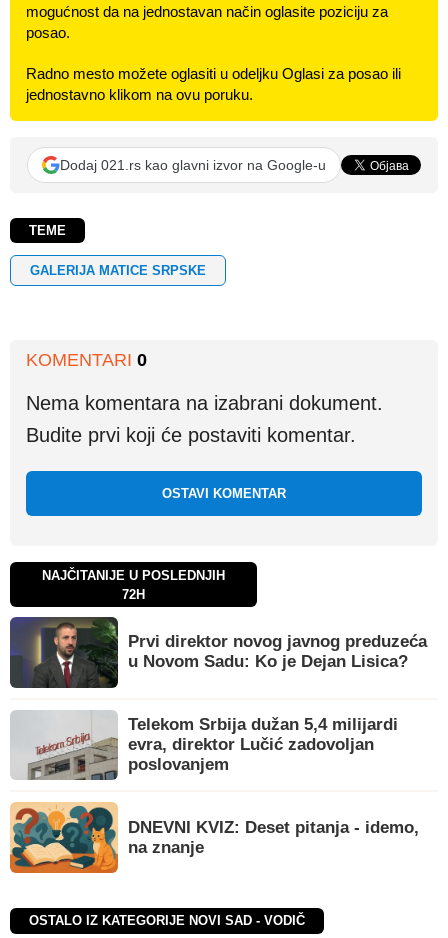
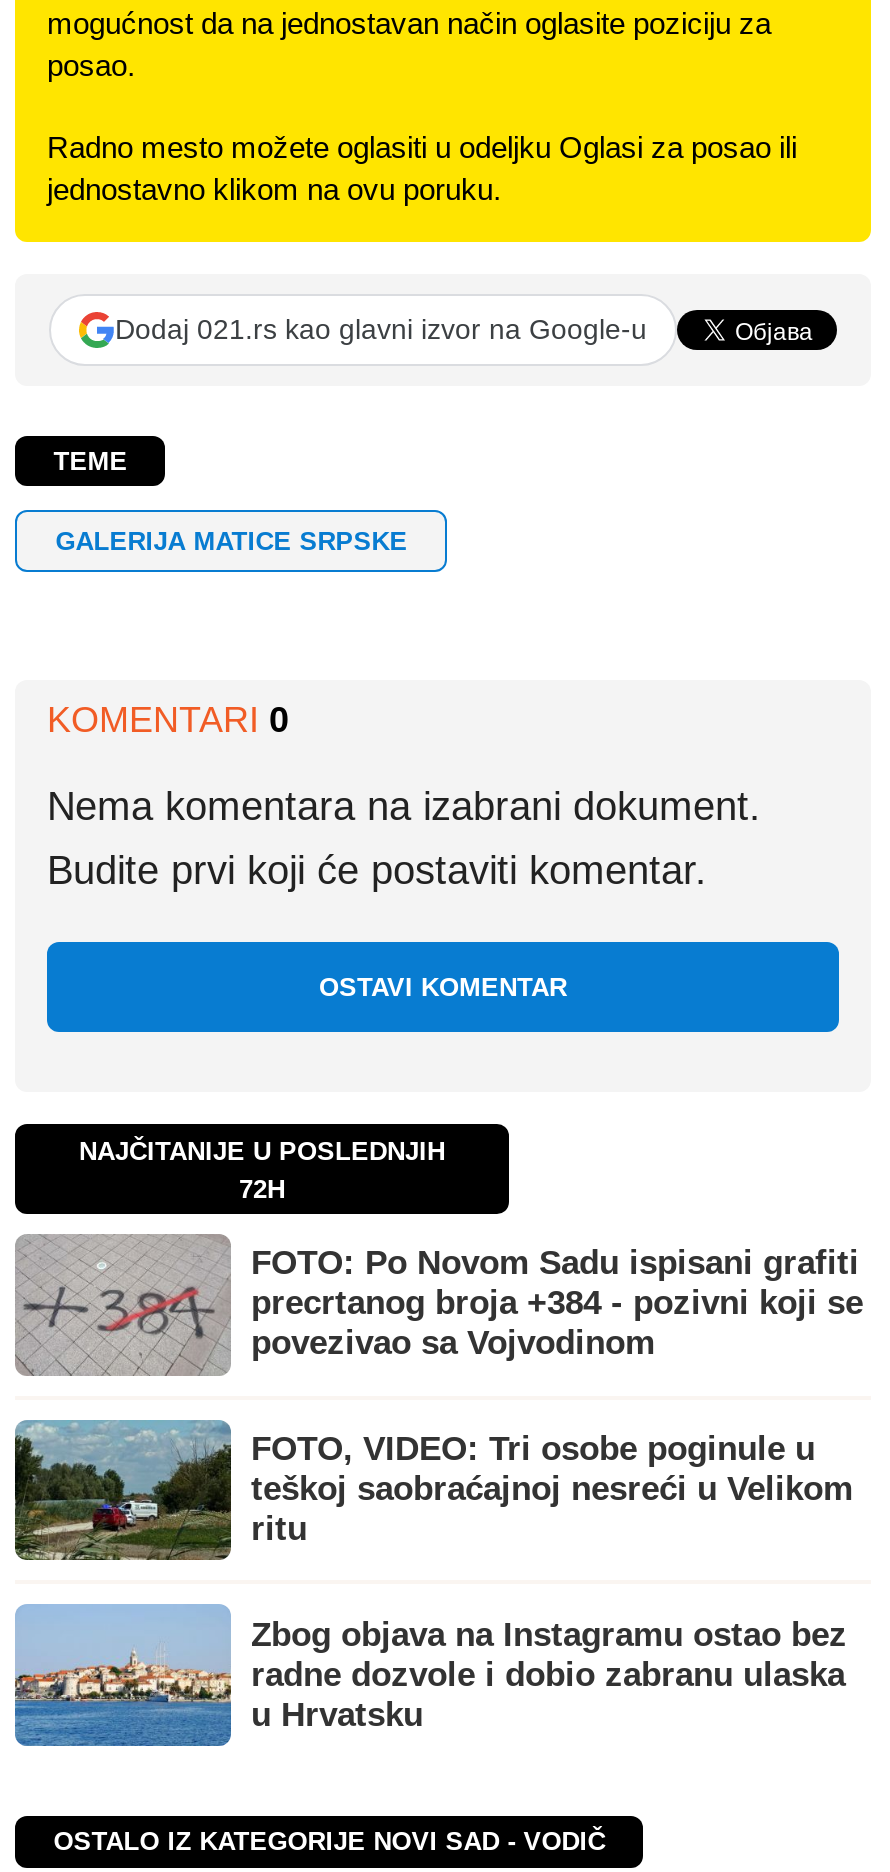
[10,617,427,688] [image] | Prvi direktor novog javnog preduzeća | u Novom Sadu: Ko je Dejan Lisica? -> [17,1236,863,1374] [image] | FOTO: Po Novom Sadu ispisani grafiti | precrtanog broja +384 - pozivni koji se | povezivao sa Vojvodinom
[10,711,398,780] [image] | Telekom Srbija dužan 5,4 milijardi | evra, direktor Lučić zadovoljan | poslovanjem -> [13,1420,853,1560] [image] | FOTO, VIDEO: Tri osobe poginule u | teškoj saobraćajnoj nesreći u Velikom | ritu
[9,802,419,874] [image] | DNEVNI KVIZ: Deset pitanja - idemo, | na znanje -> [13,1604,847,1748] [image] | Zbog objava na Instagramu ostao bez | radne dozvole i dobio zabranu ulaska | u Hrvatsku

